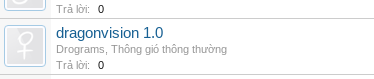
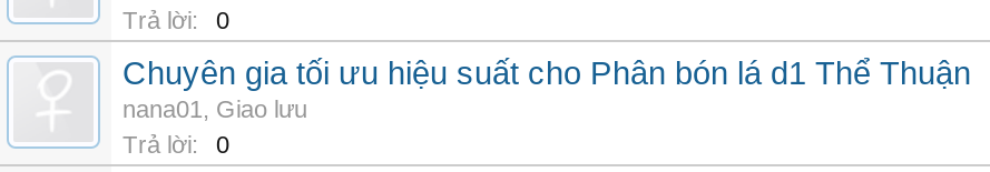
[56,25,227,55] dragonvision 1.0 | Drograms, Thông gió thông thường -> [122,55,971,122] Chuyên gia tối ưu hiệu suất cho Phân bón lá d1 Thể Thuận | nana01, Giao lưu

